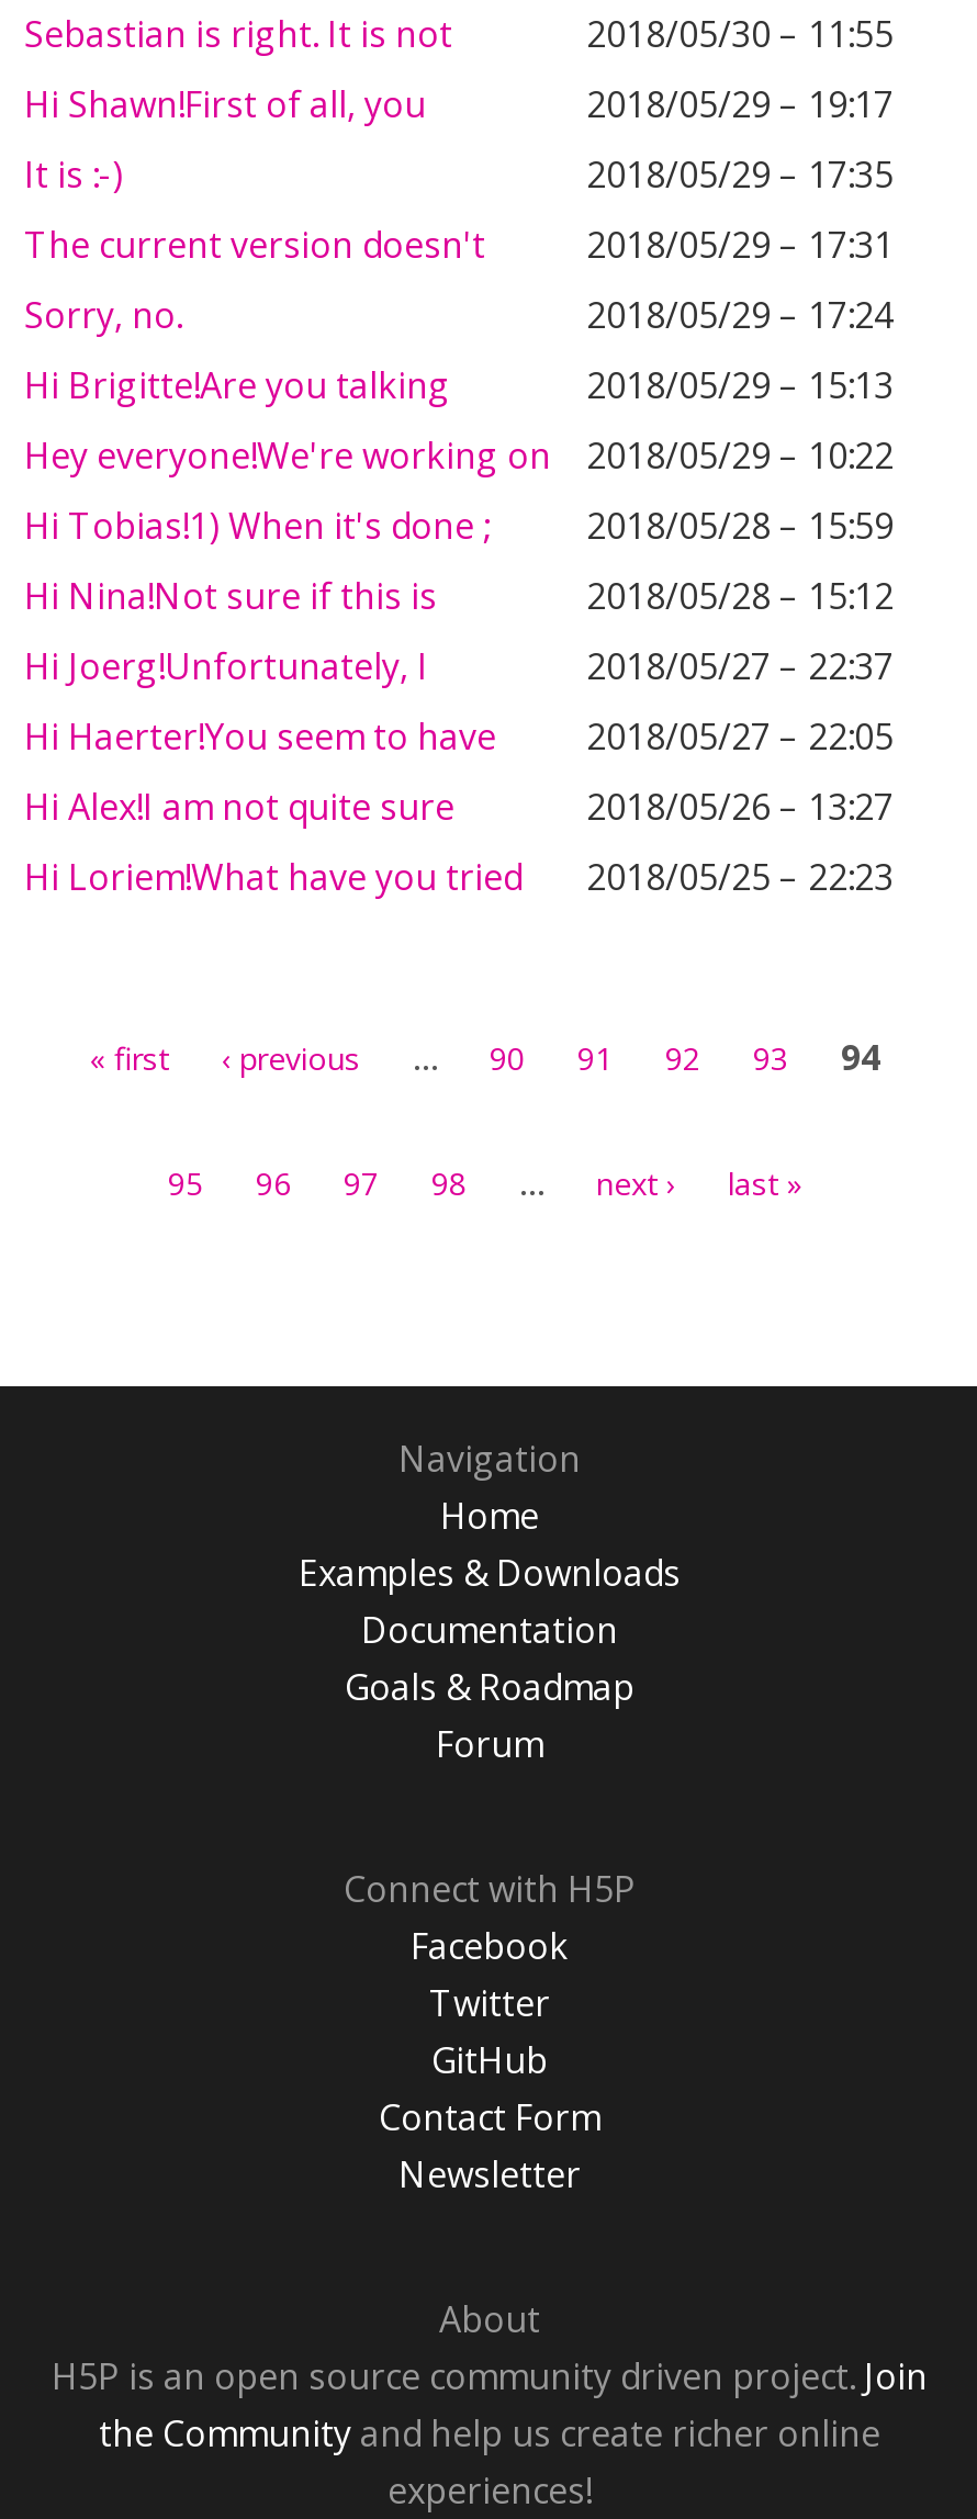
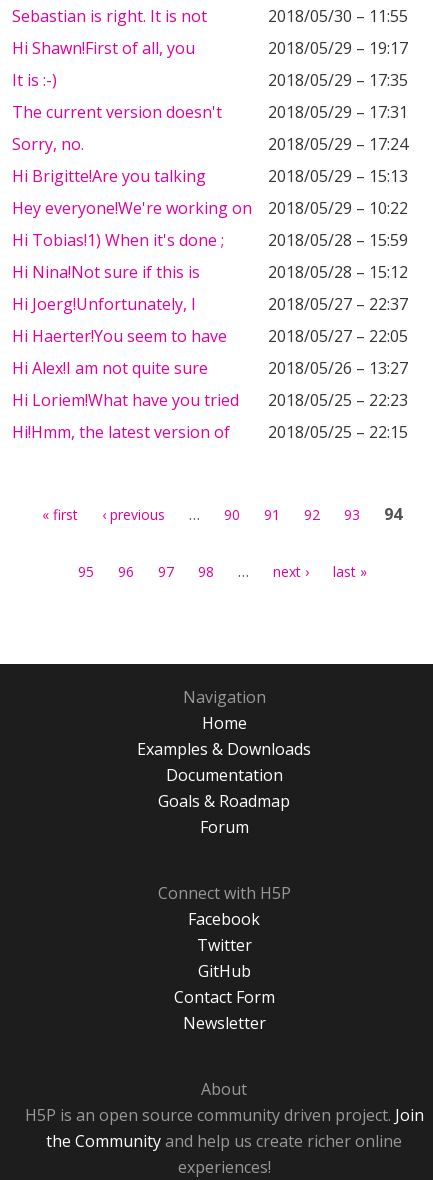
none -> [12,421,408,443] Hi!Hmm, the latest version of | 2018/05/25 – 22:15

